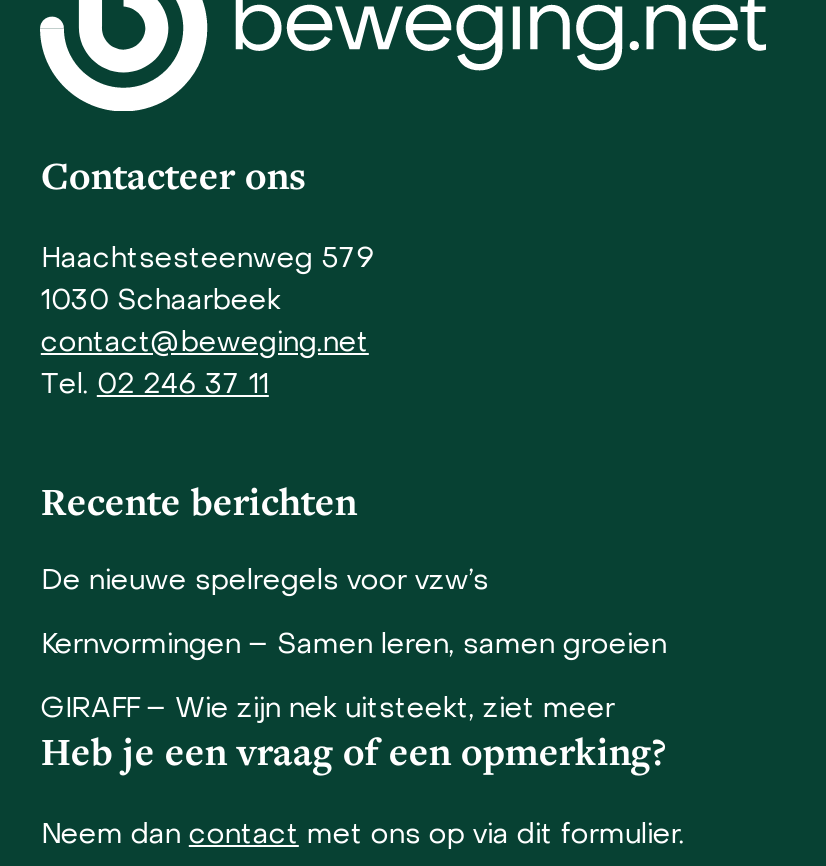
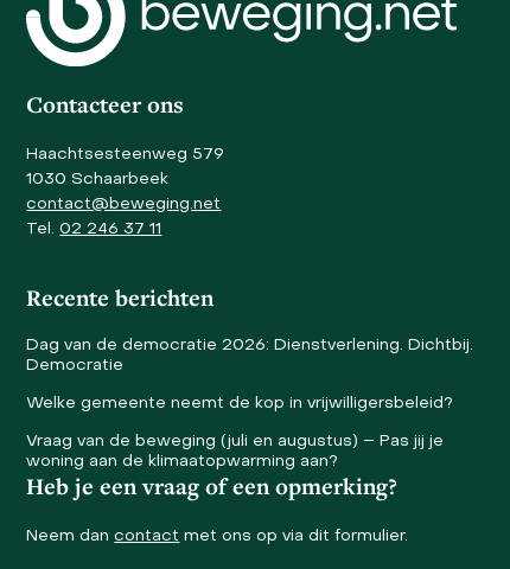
[41,570,489,596] De nieuwe spelregels voor vzw’s -> [27,338,474,374] Dag van de democratie 2026: Dienstverlening. Dichtbij. | Democratie
[41,634,667,660] Kernvormingen – Samen leren, samen groeien -> [27,396,454,411] Welke gemeente neemt de kop in vrijwilligersbeleid?
[41,698,615,724] GIRAFF – Wie zijn nek uitsteekt, ziet meer -> [27,434,444,470] Vraag van de beweging (juli en augustus) – Pas jij je | woning aan de klimaatopwarming aan?

